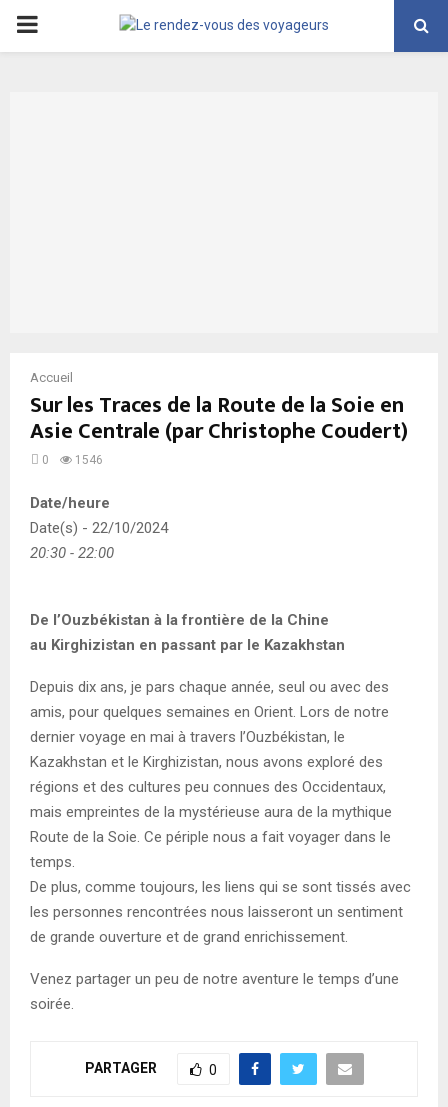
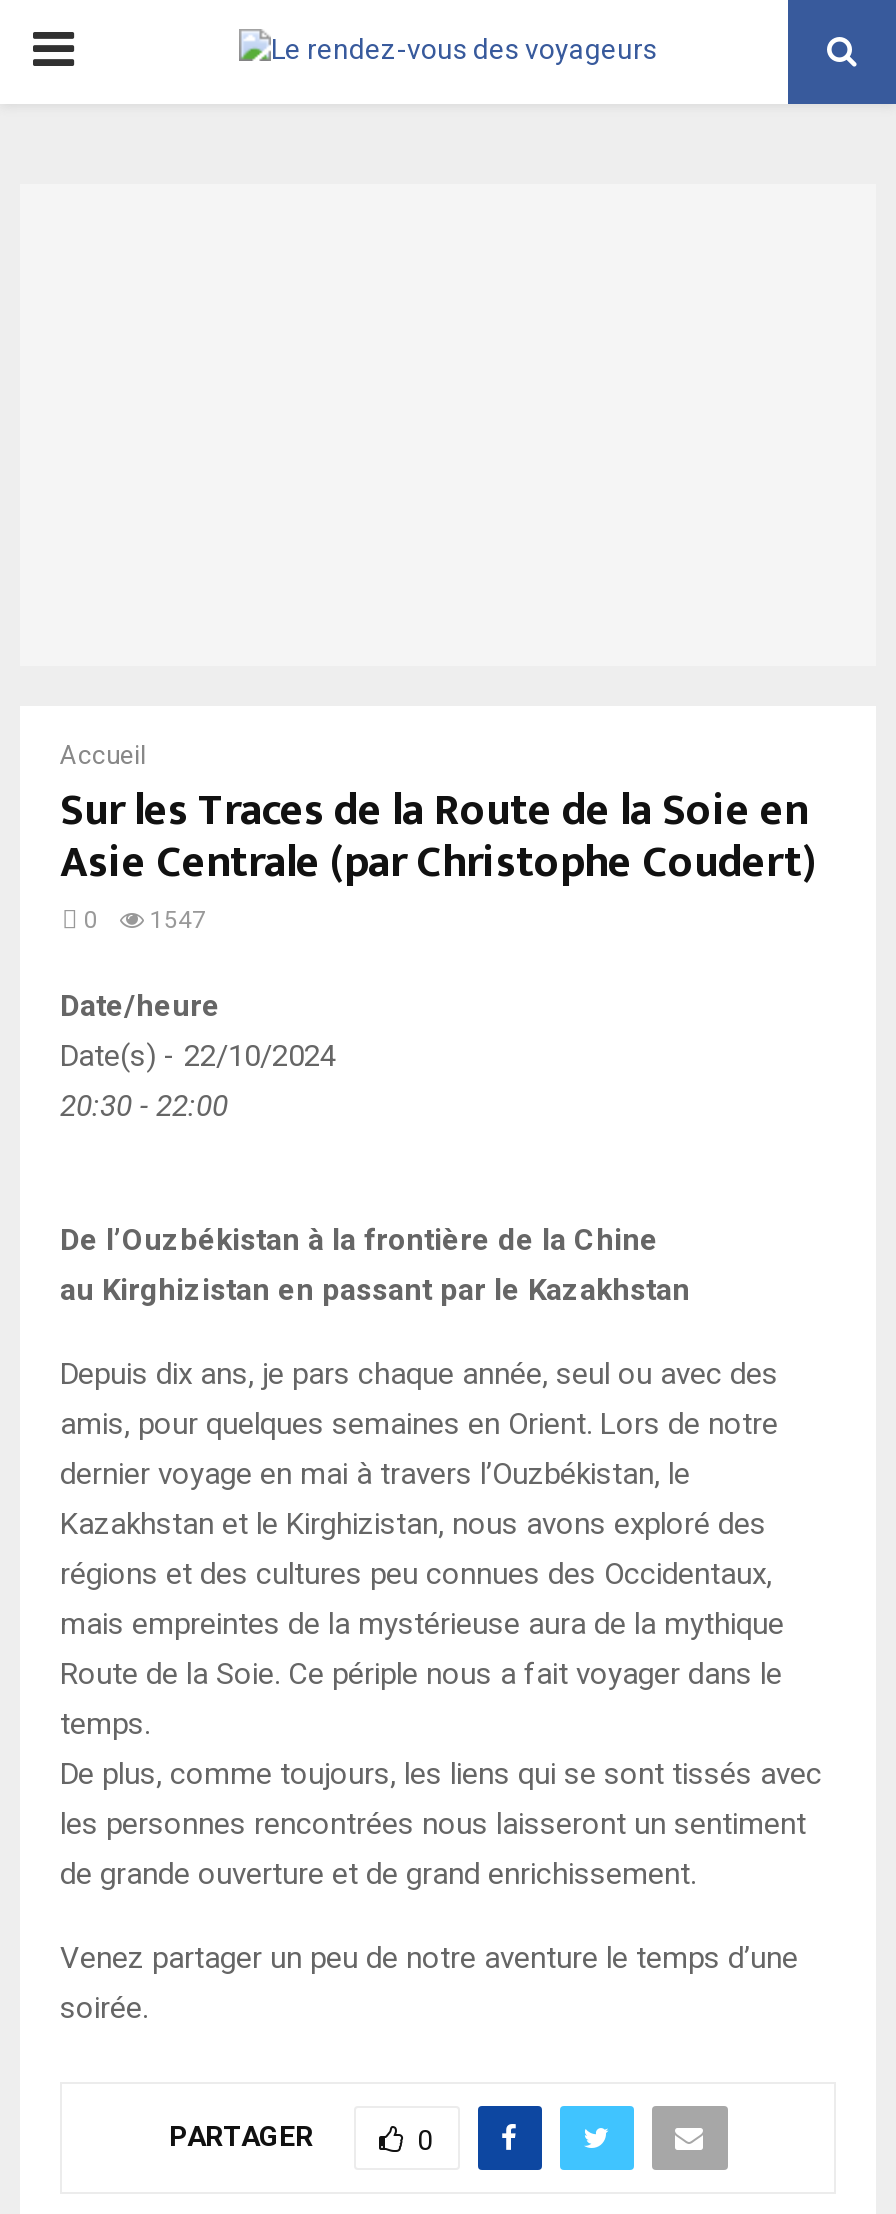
[42,453,103,467] 0 1546 -> [84,906,206,934] 0 1547

